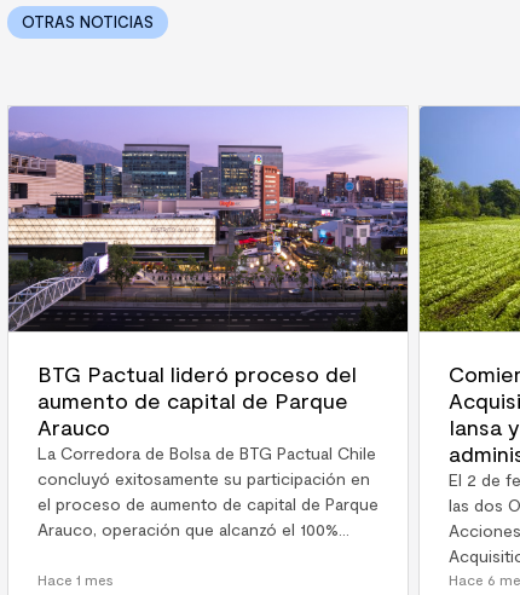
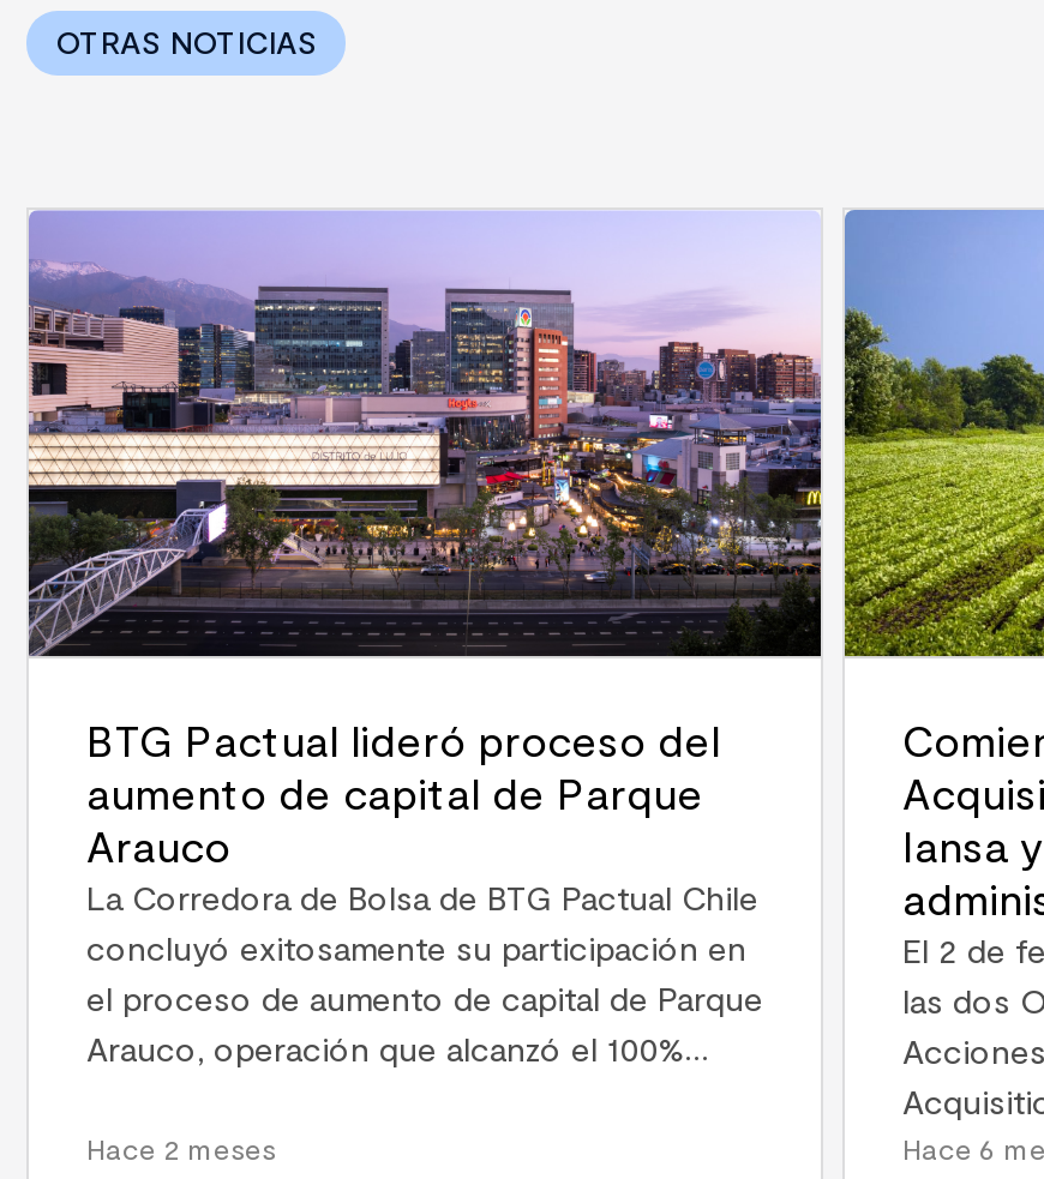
[37,570,114,587] Hace 1 mes -> [86,1130,276,1164] Hace 2 meses

